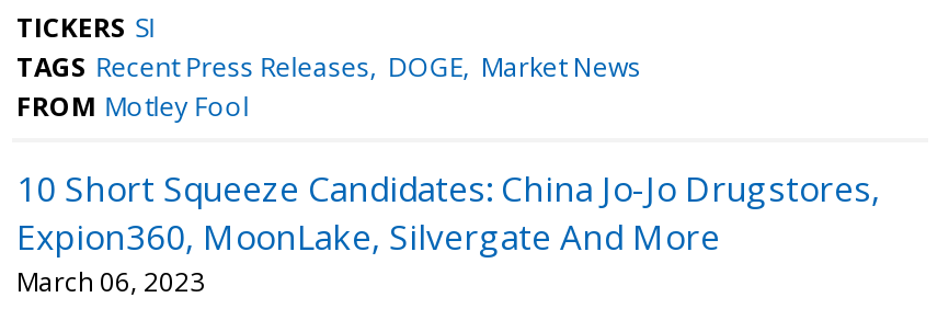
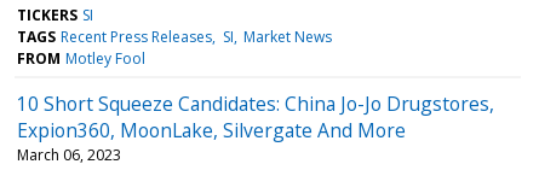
[16,48,641,85] TAGS Recent Press Releases DOGE Market News -> [17,26,332,47] TAGS Recent Press Releases SI Market News

